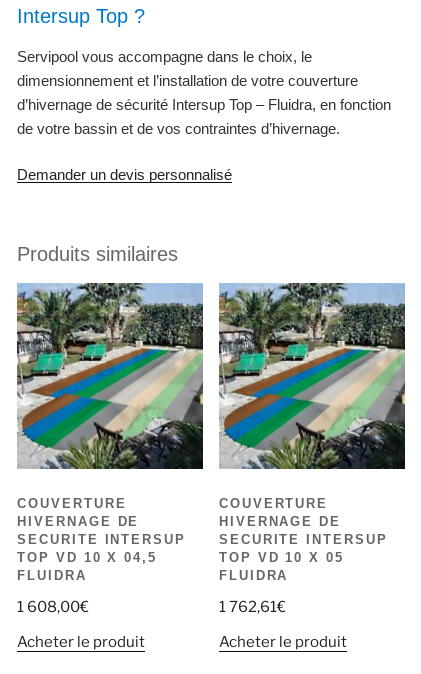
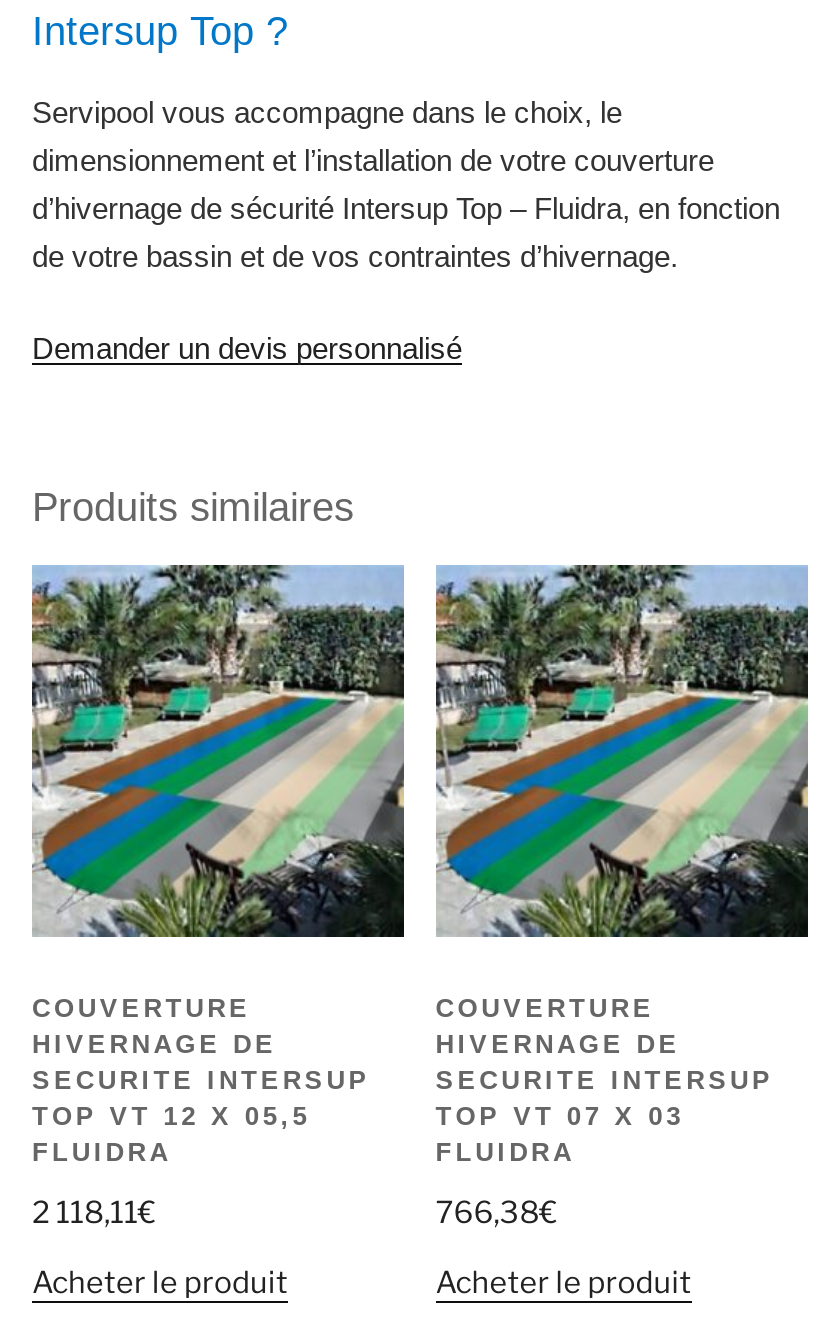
[17,550,157,565] TOP VD 10 X 04,5 -> [32,1100,310,1130] TOP VT 12 X 05,5
[219,550,344,565] TOP VD 10 X 05 -> [436,1100,684,1130] TOP VT 07 X 03
[17,598,89,616] 1 608,00€ -> [32,1195,156,1231] 2 118,11€
[219,598,286,616] 1 762,61€ -> [436,1195,558,1231] 766,38€

